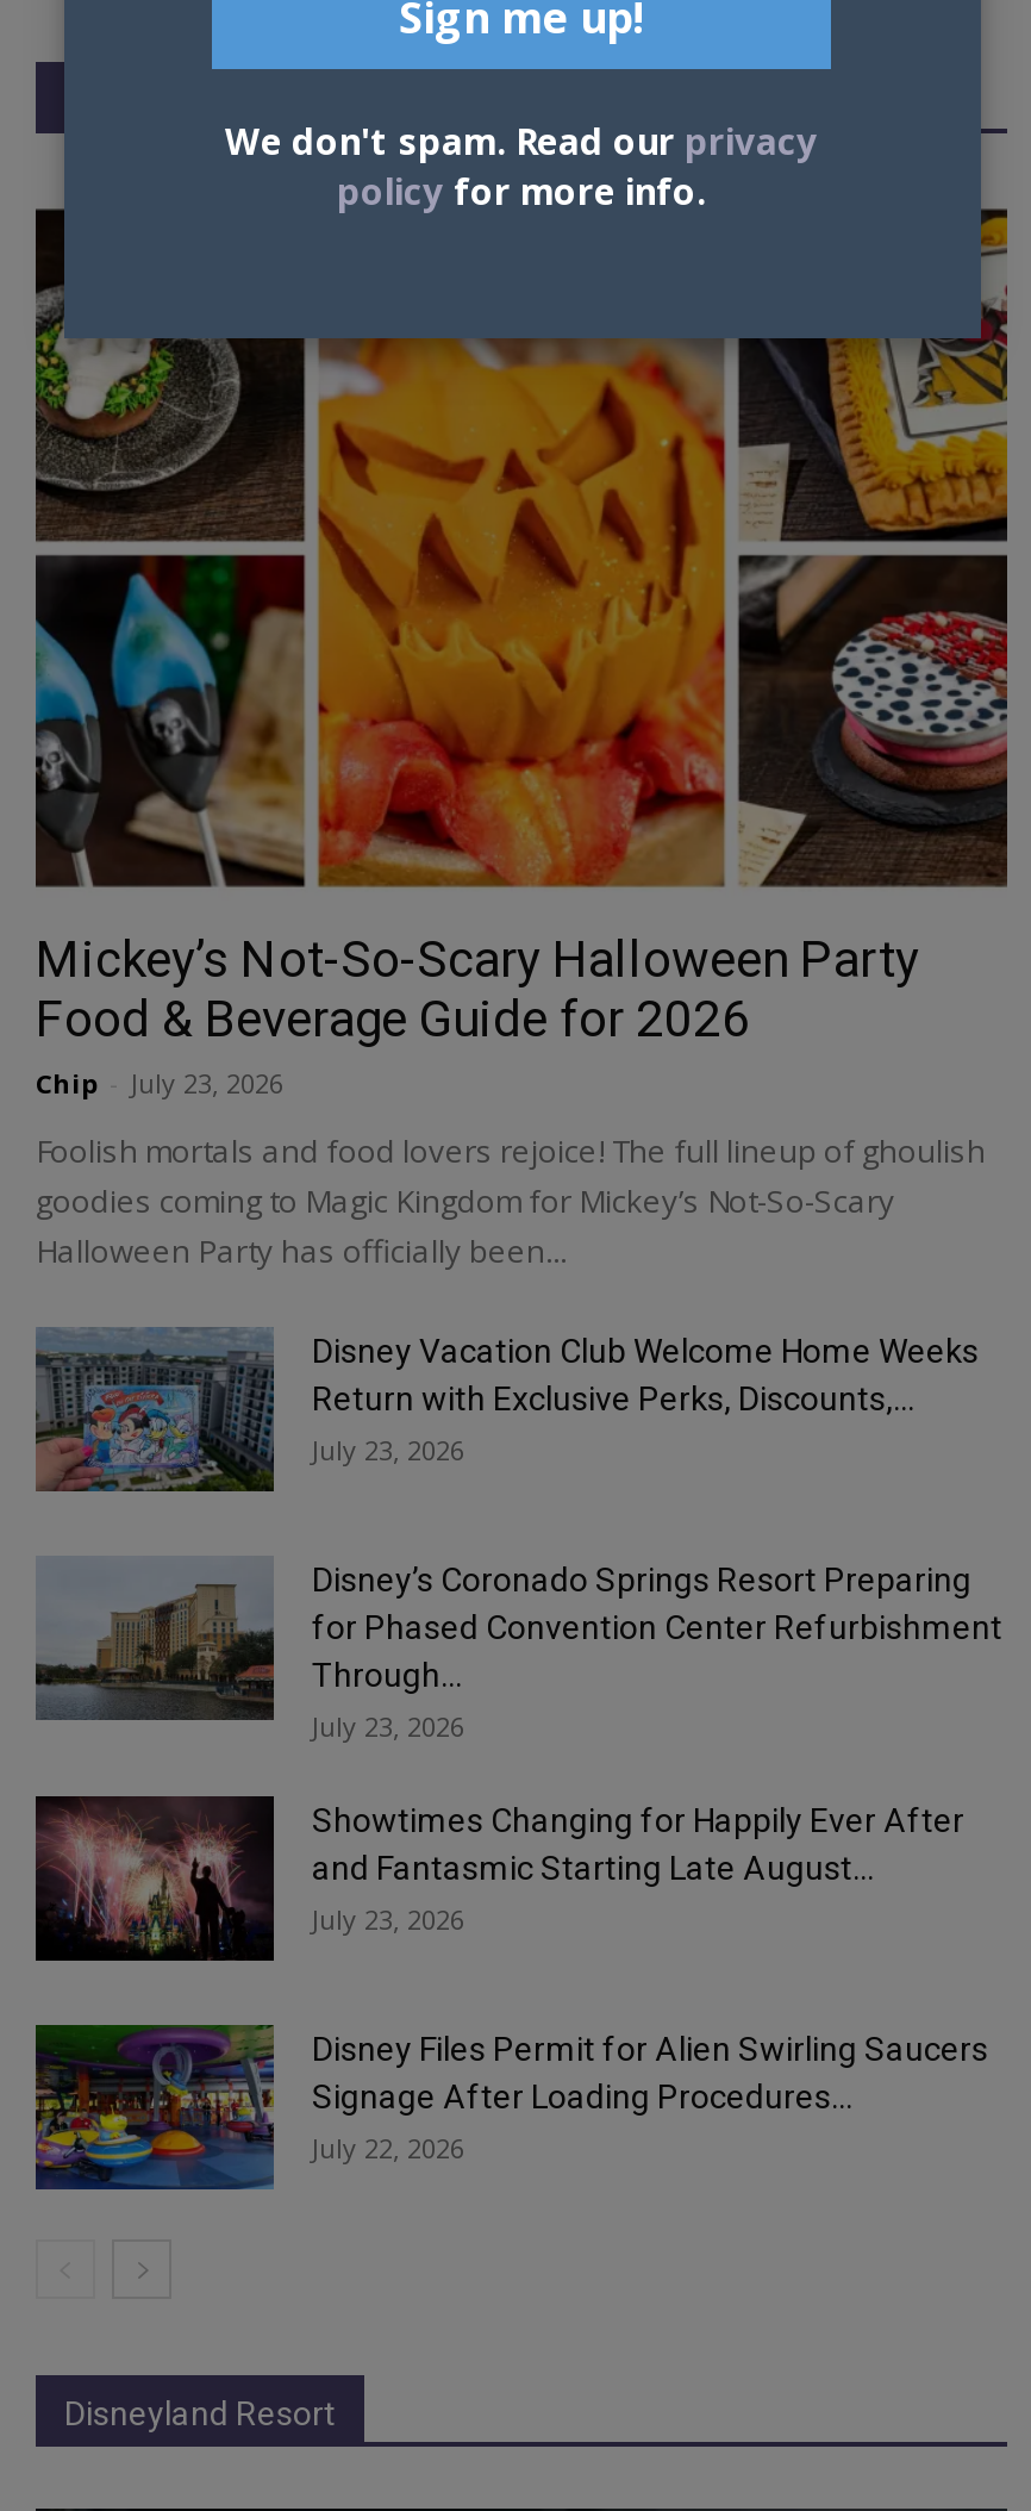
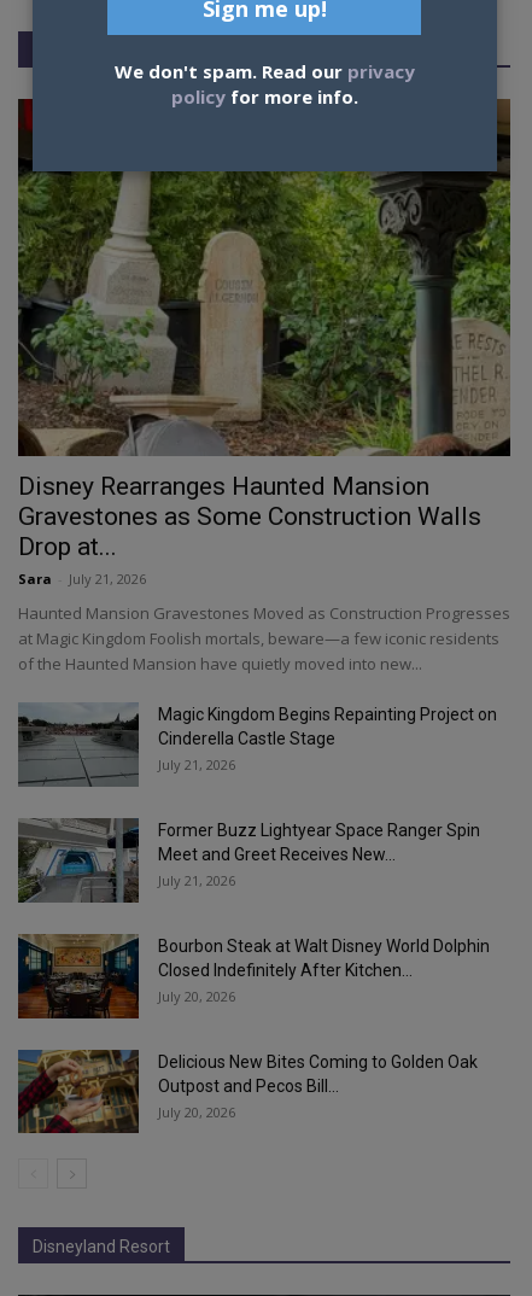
[33,195,1010,1100] [image] | Mickey’s Not-So-Scary Halloween Party | Food & Beverage Guide for 2026 | Chip - July 23, 2026 -> [17,98,511,588] [image] | Disney Rearranges Haunted Mansion | Gravestones as Some Construction Walls | Drop at... | Sara - July 21, 2026
[36,1129,986,1272] Foolish mortals and food lovers rejoice! The full lineup of ghoulish | goodies coming to Magic Kingdom for Mickey’s Not-So-Scary | Halloween Party has officially been... -> [18,602,510,674] Haunted Mansion Gravestones Moved as Construction Progresses | at Magic Kingdom Foolish mortals, beware—a few iconic residents | of the Haunted Mansion have quietly moved into new...
[36,1331,979,1503] [image] | Disney Vacation Club Welcome Home Weeks | Return with Exclusive Perks, Discounts,... | July 23, 2026 -> [18,697,497,787] [image] | Magic Kingdom Begins Repainting Project on | Cinderella Castle Stage | July 21, 2026
[38,1560,1002,1744] [image] | Disney’s Coronado Springs Resort Preparing | for Phased Convention Center Refurbishment | Through... | July 23, 2026 -> [17,818,480,904] [image] | Former Buzz Lightyear Space Ranger Spin | Meet and Greet Receives New... | July 21, 2026
[36,1796,964,1961] [image] | Showtimes Changing for Happily Ever After | and Fantasmic Starting Late August... | July 23, 2026 -> [18,934,490,1018] [image] | Bourbon Steak at Walt Disney World Dolphin | Closed Indefinitely After Kitchen... | July 20, 2026
[36,2023,988,2189] [image] | Disney Files Permit for Alien Swirling Saucers | Signage After Loading Procedures... | July 22, 2026 -> [18,1050,478,1134] [image] | Delicious New Bites Coming to Golden Oak | Outpost and Pecos Bill... | July 20, 2026

